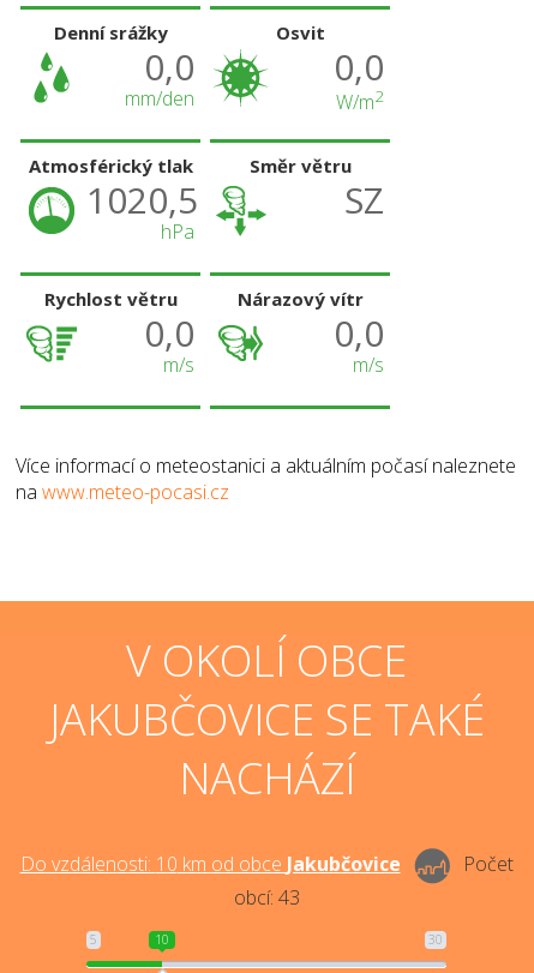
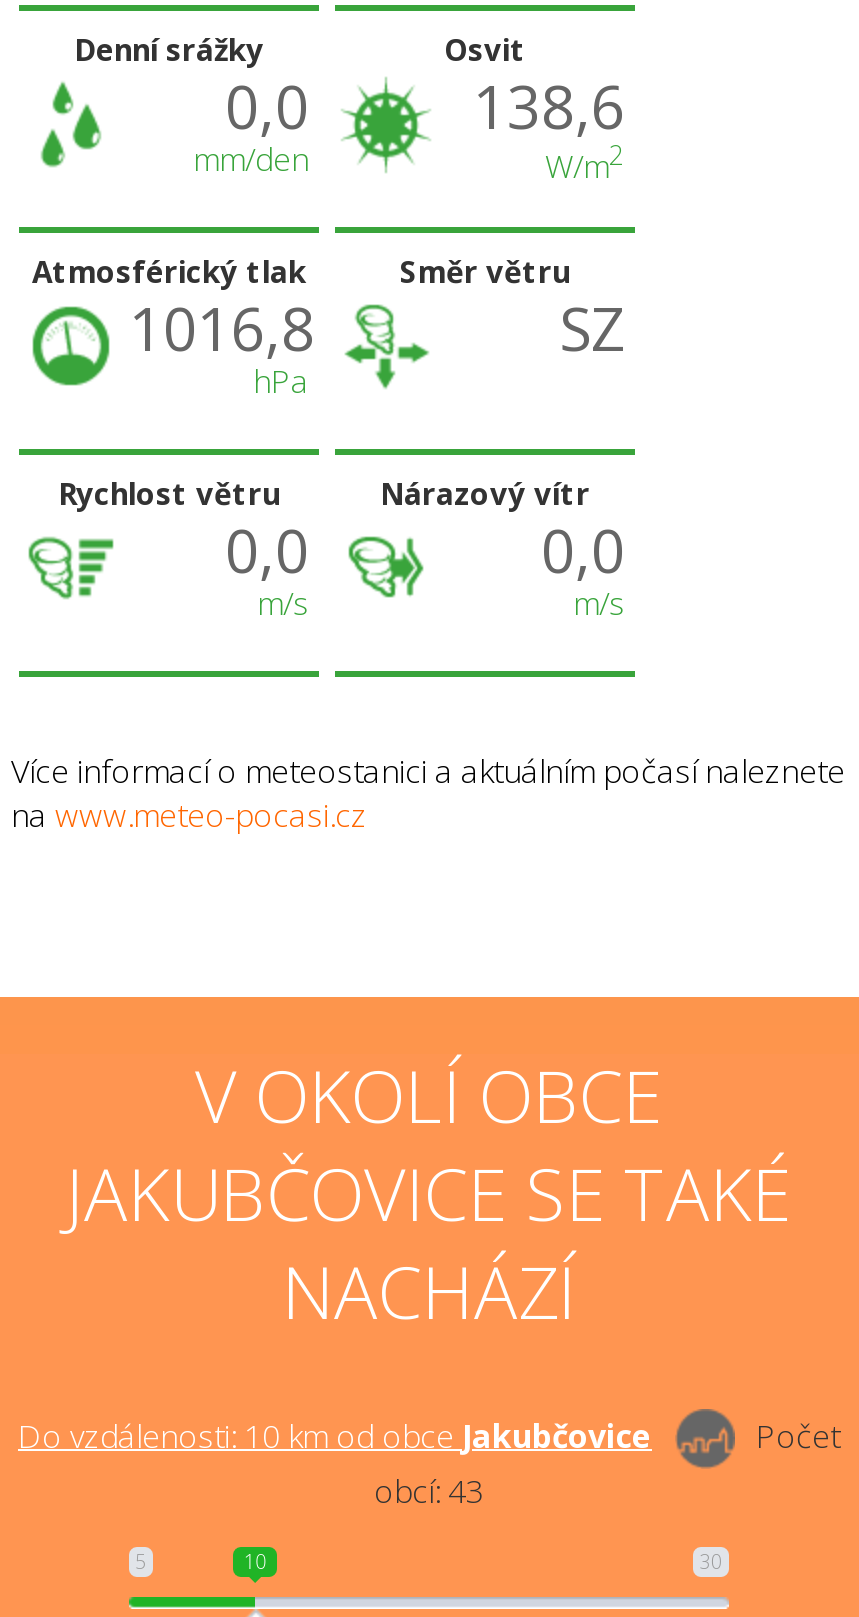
[334,42,384,92] 0,0 -> [473,66,625,148] 138,6
[86,176,198,225] 1020,5 -> [129,288,315,370] 1016,8

